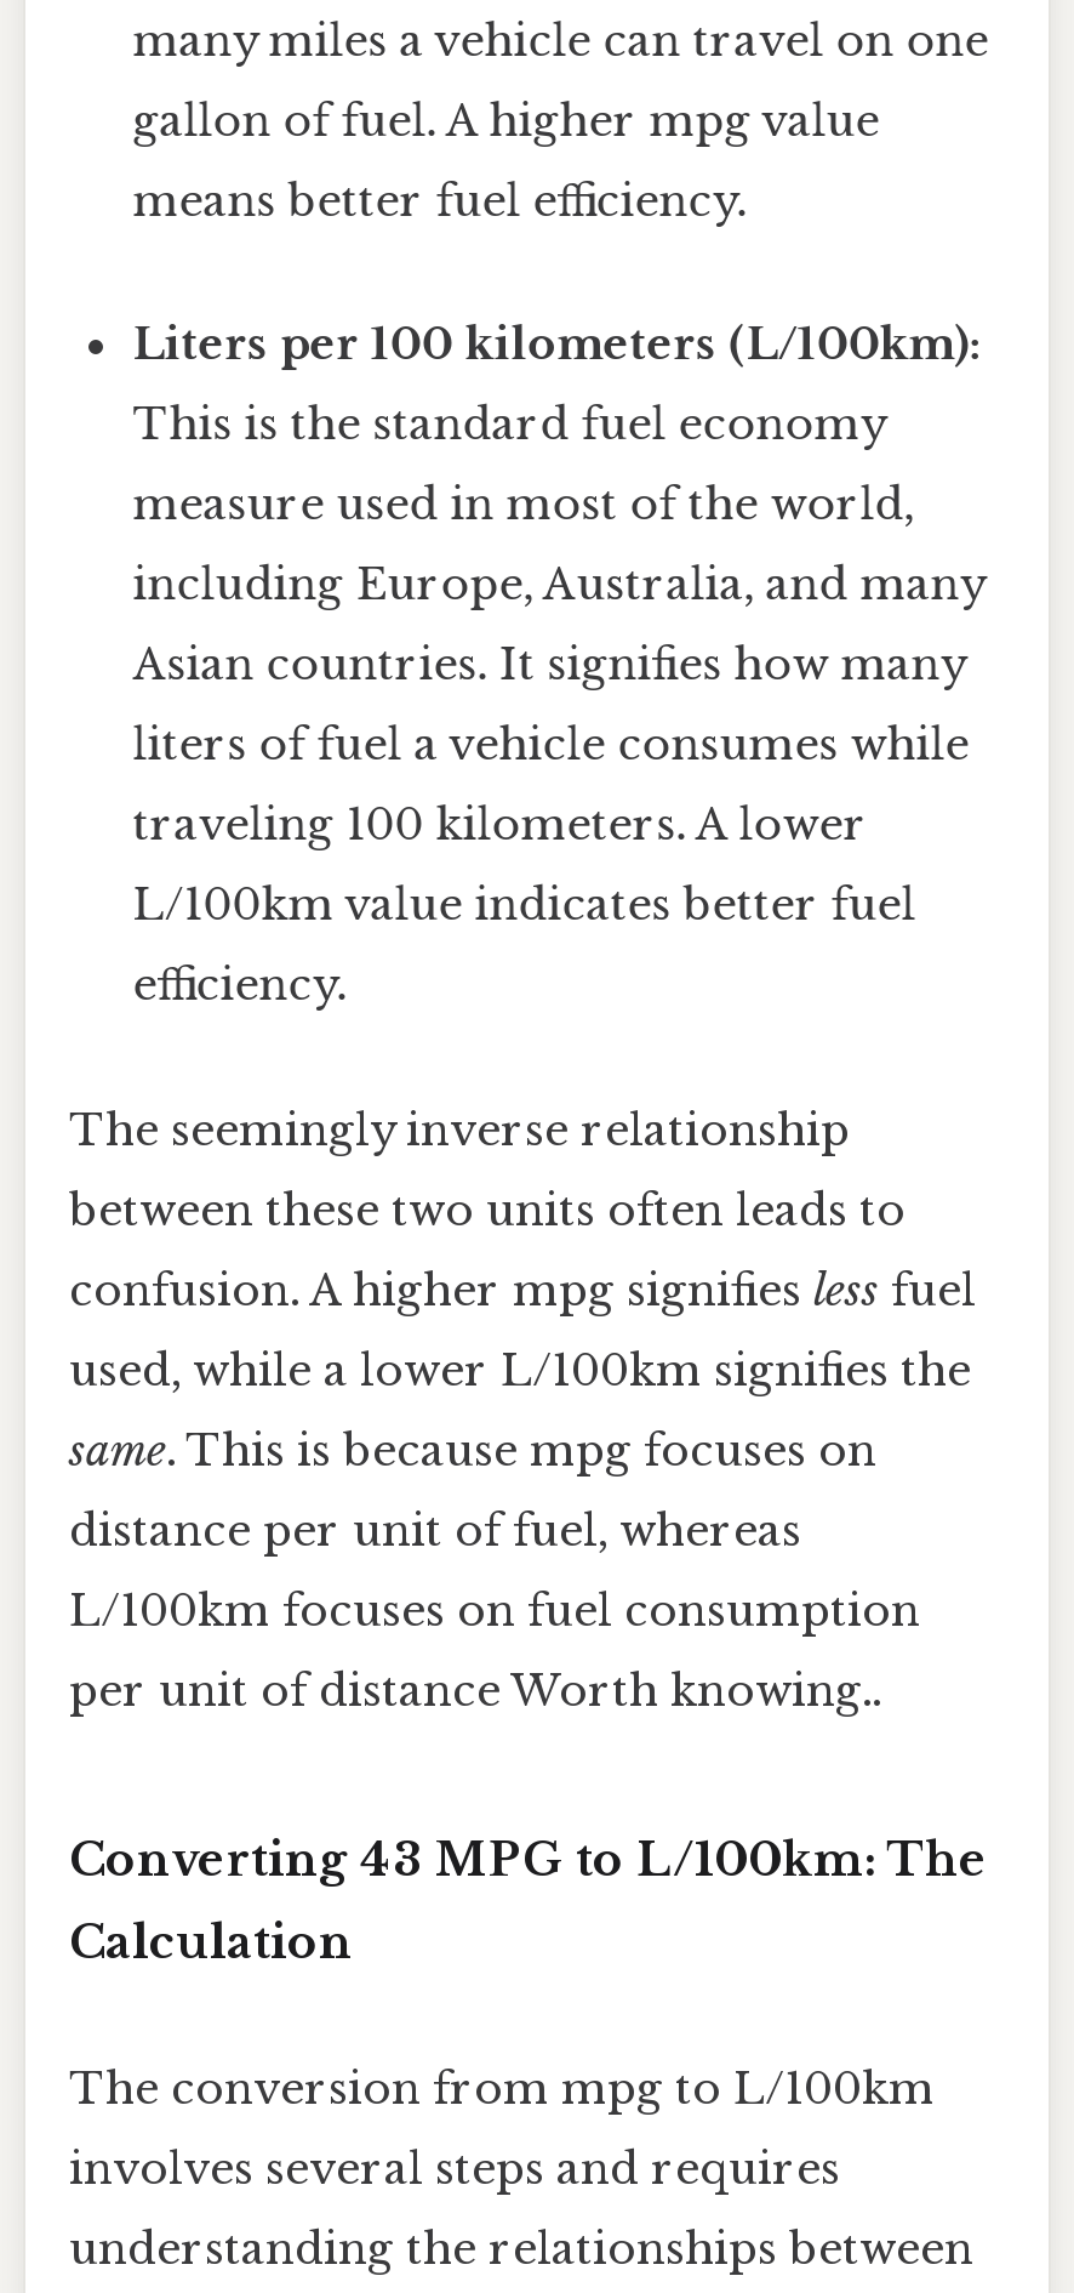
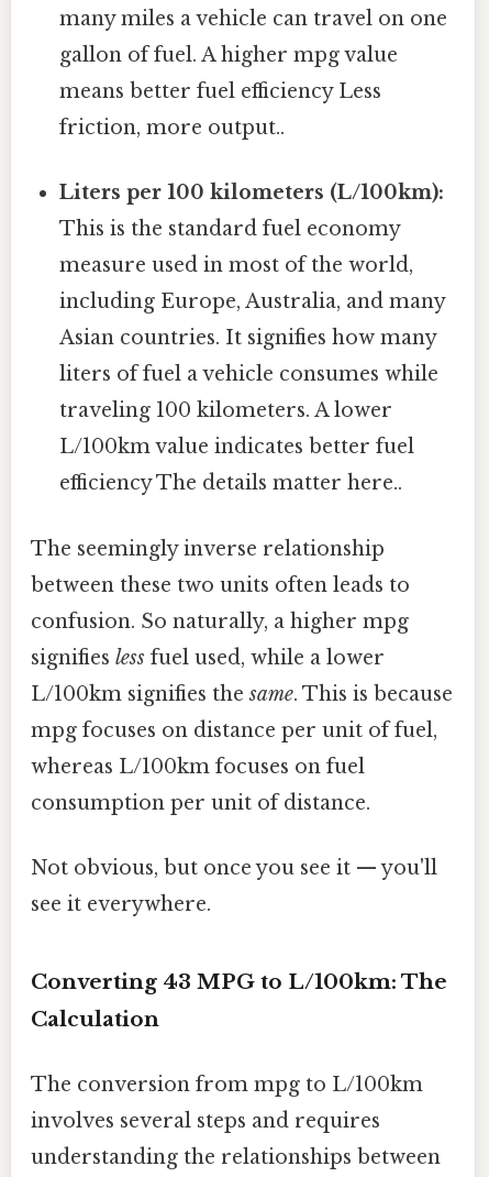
[133,175,746,229] means better fuel efficiency. -> [60,79,382,140] means better fuel efficiency Less | friction, more output..
[133,959,346,1013] efficiency. -> [60,471,402,495] efficiency The details matter here..
[69,1263,976,1717] confusion. A higher mpg signifies less fuel | used, while a lower L/100km signifies the | same. This is because mpg focuses on | distance per unit of fuel, whereas | L/100km focuses on fuel consumption | per unit of distance Worth knowing.. -> [31,609,453,916] confusion. So naturally, a higher mpg | signifies less fuel used, while a lower | L/100km signifies the same. This is because | mpg focuses on distance per unit of fuel, | whereas L/100km focuses on fuel | consumption per unit of distance. | Not obvious, but once you see it — you'll | see it everywhere.

